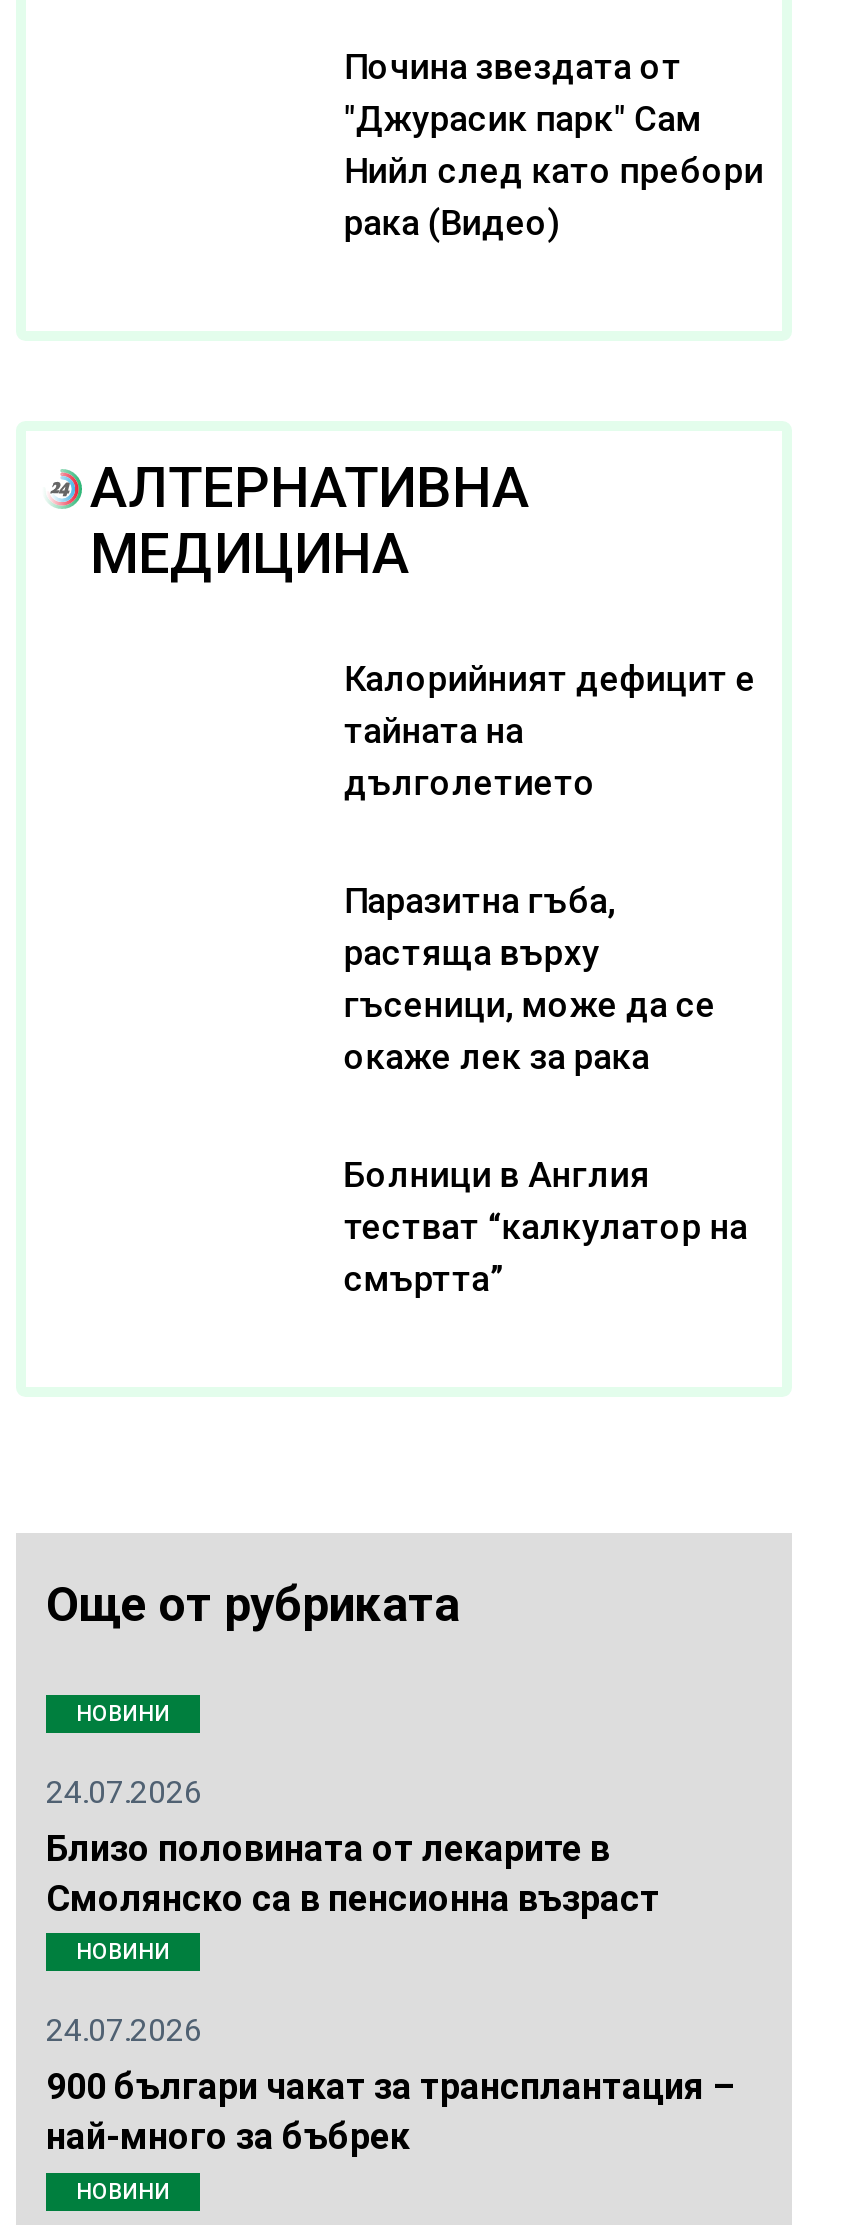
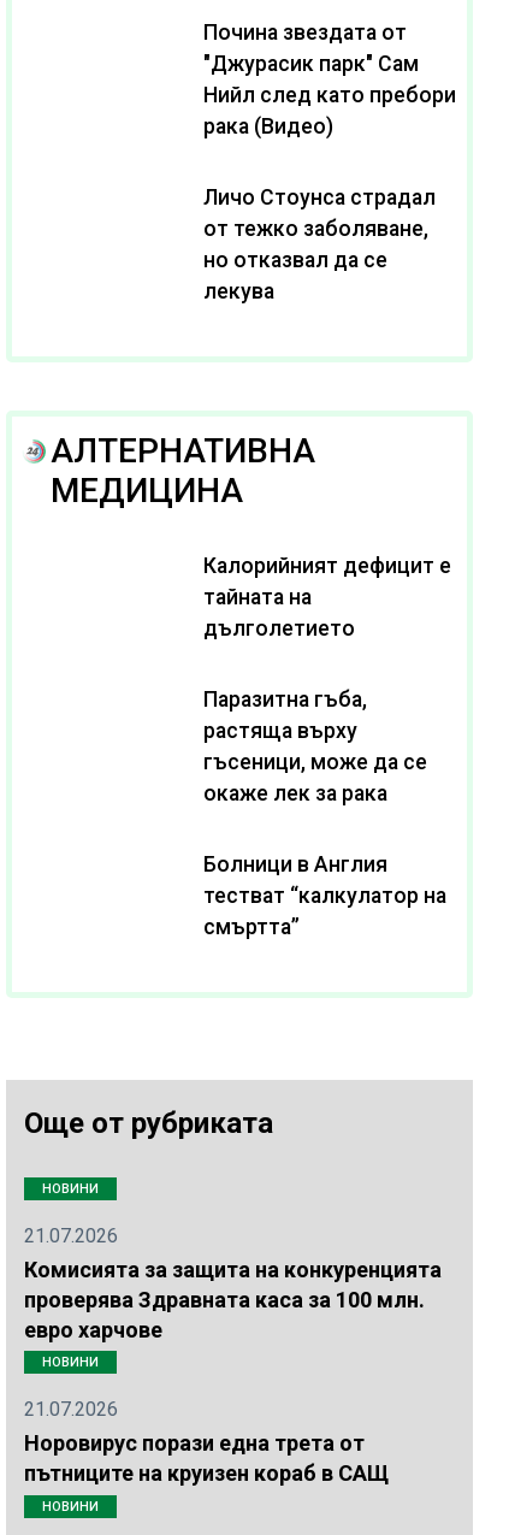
none -> [203,185,435,303] Личо Стоунса страдал | от тежко заболяване, | но отказвал да се | лекува
[46,1772,660,1918] 24.07.2026 | Близо половината от лекарите в | Смолянско са в пенсионна възраст -> [24,1224,442,1342] 21.07.2026 | Комисията за защита на конкуренцията | проверява Здравната каса за 100 млн. | евро харчове
[46,2011,734,2157] 24.07.2026 | 900 българи чакат за трансплантация – | най-много за бъбрек -> [24,1398,389,1486] 21.07.2026 | Норовирус порази една трета от | пътниците на круизен кораб в САЩ

